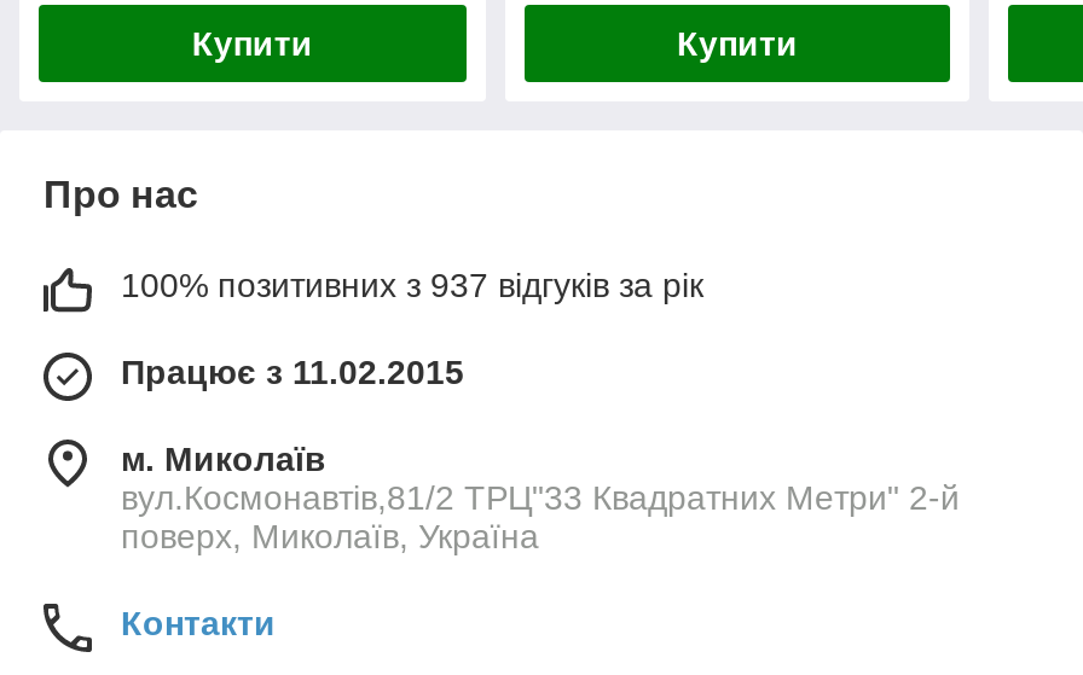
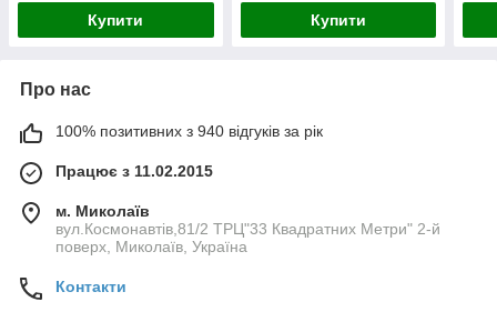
[121,265,703,304] 100% позитивних з 937 відгуків за рік -> [55,122,323,140] 100% позитивних з 940 відгуків за рік

